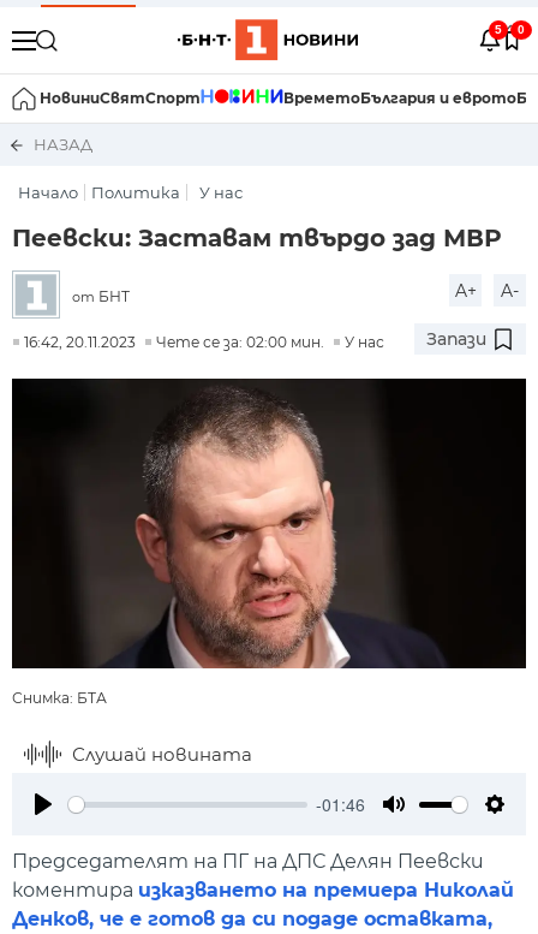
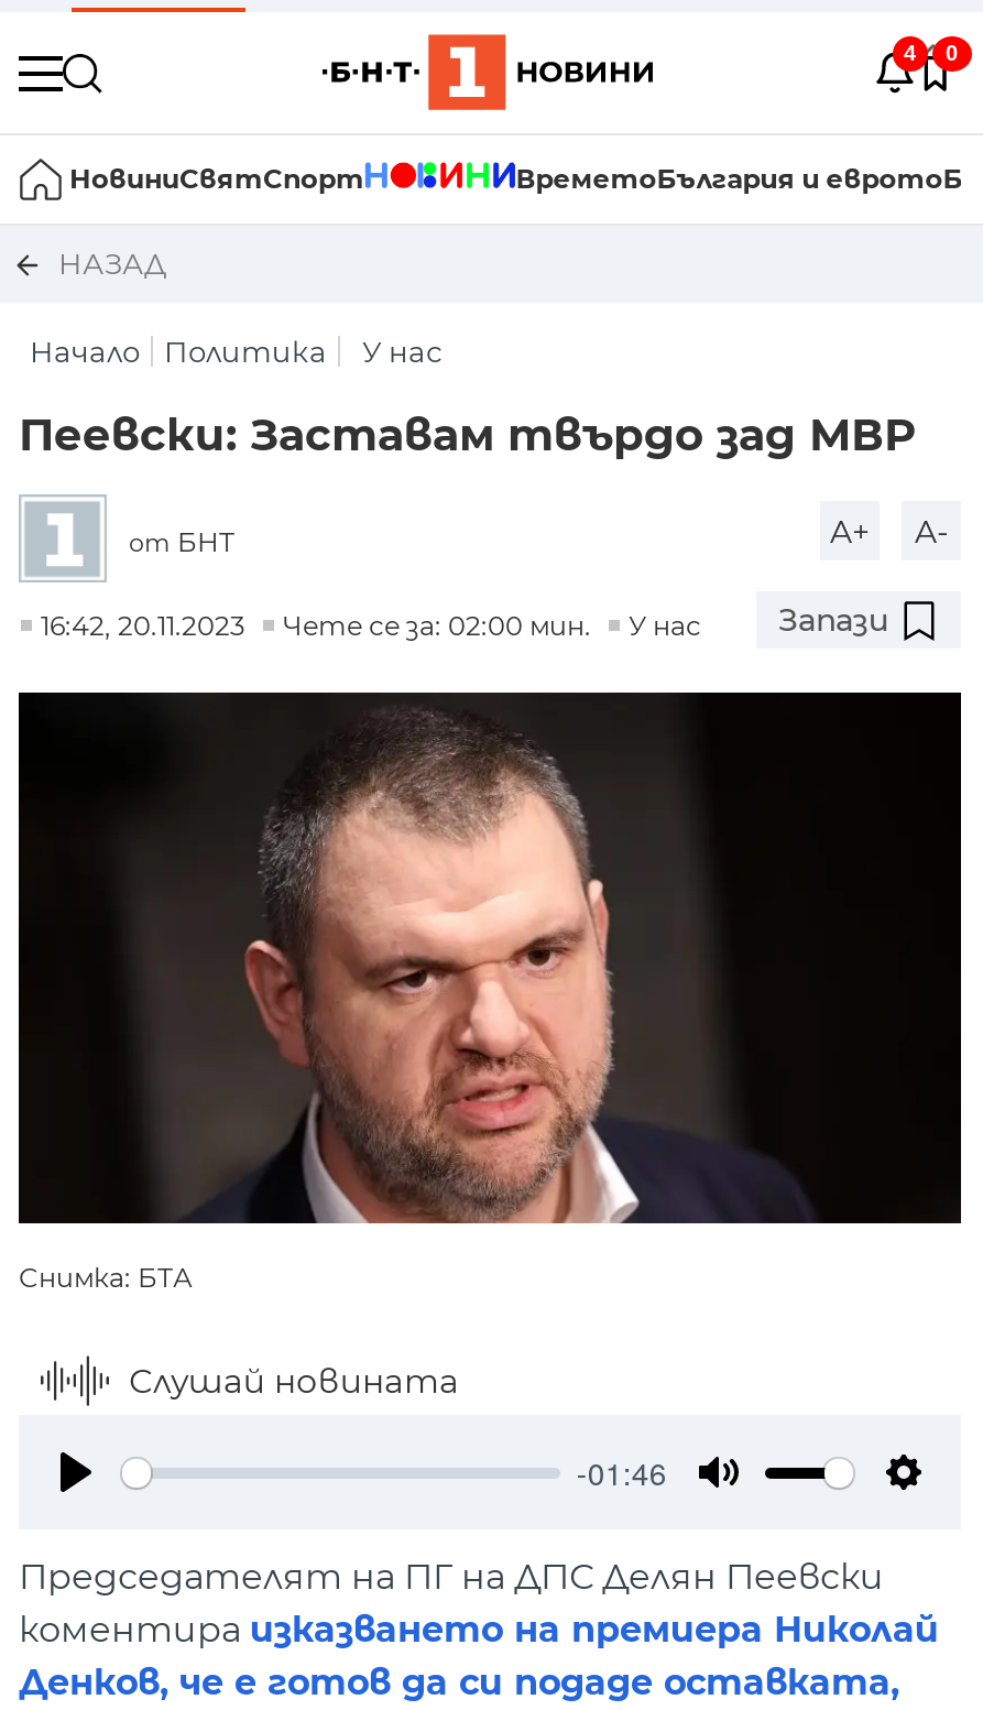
[495,23,525,36] 5 0 -> [904,41,959,65] 4 0

